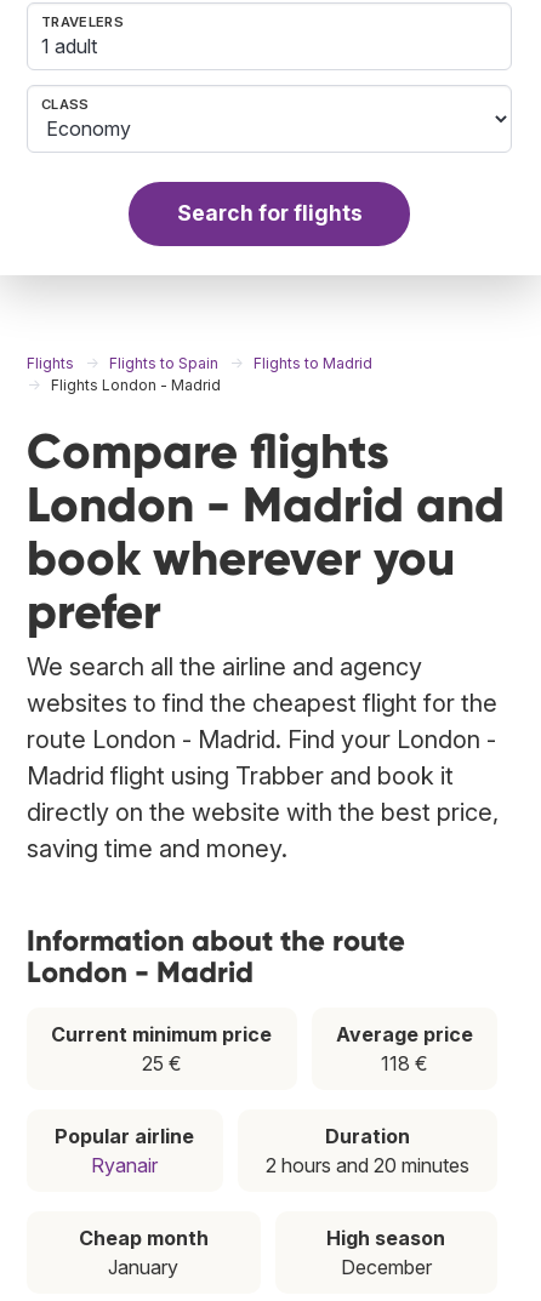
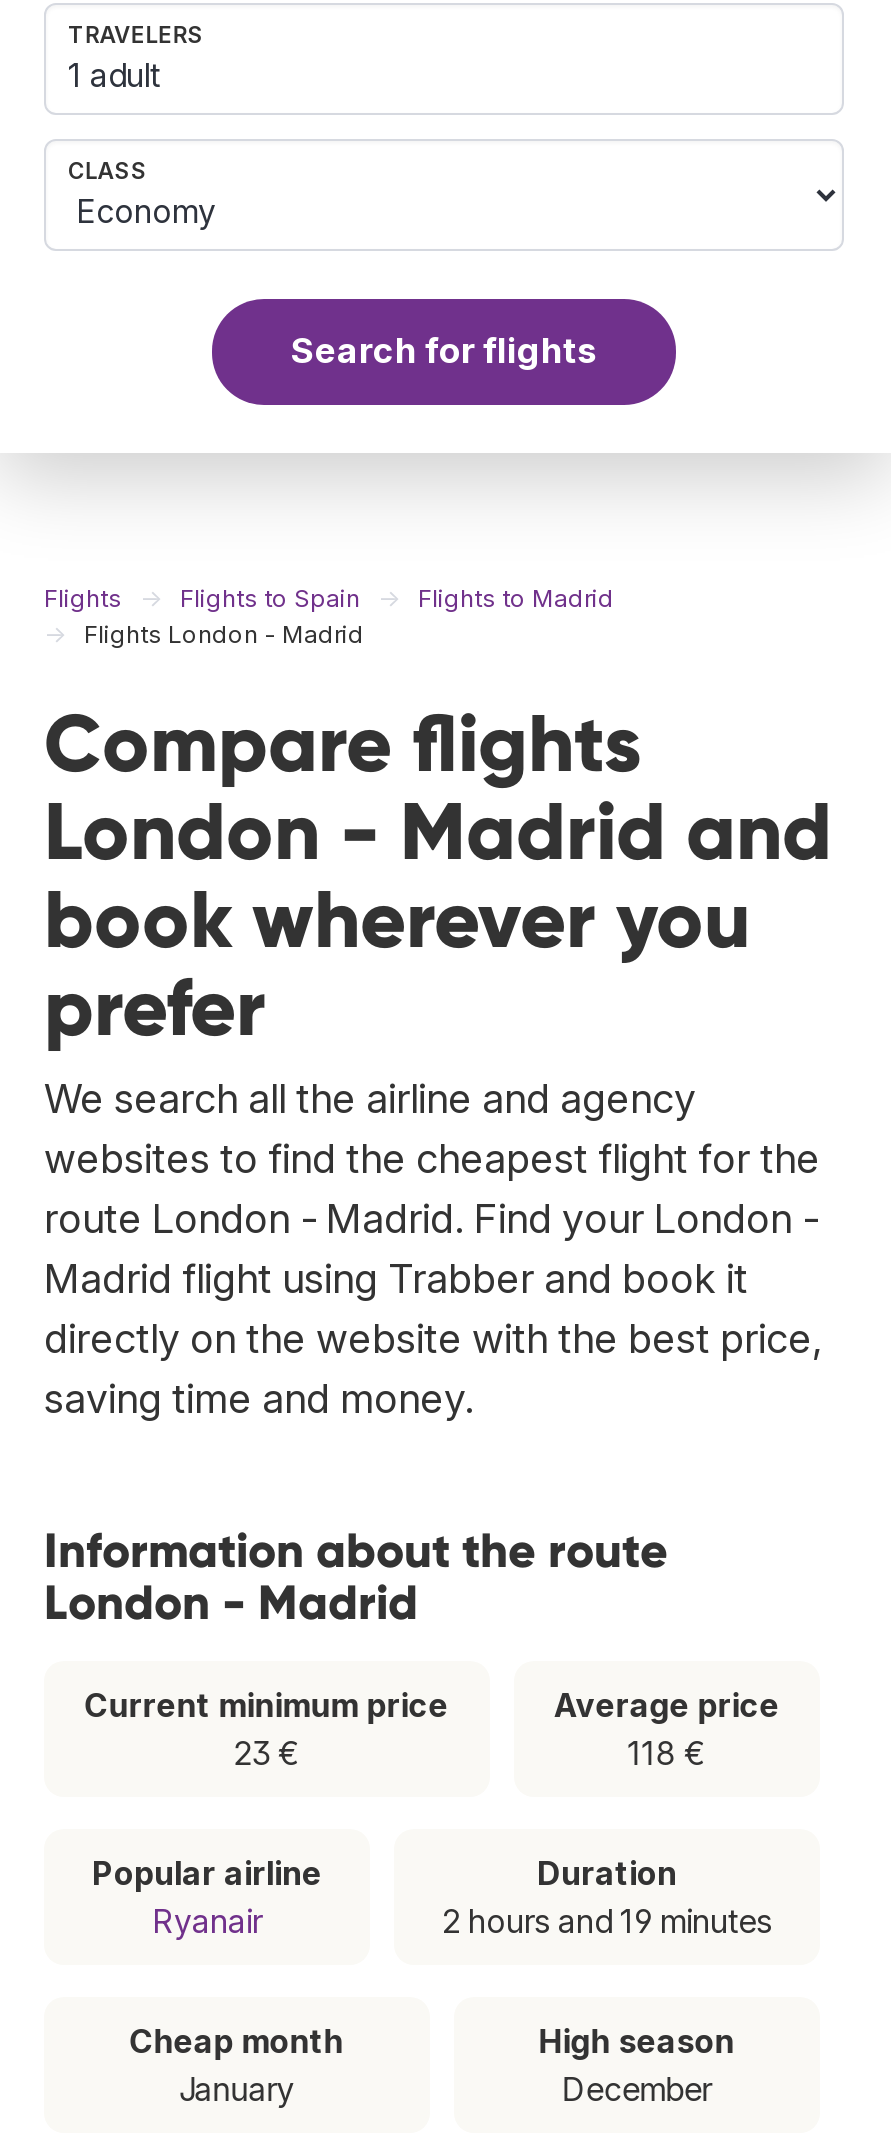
[142,1051,182,1075] 25 € -> [234,1732,300,1772] 23 €
[265,1153,469,1177] 2 hours and 20 minutes -> [442,1900,772,1940] 2 hours and 19 minutes

